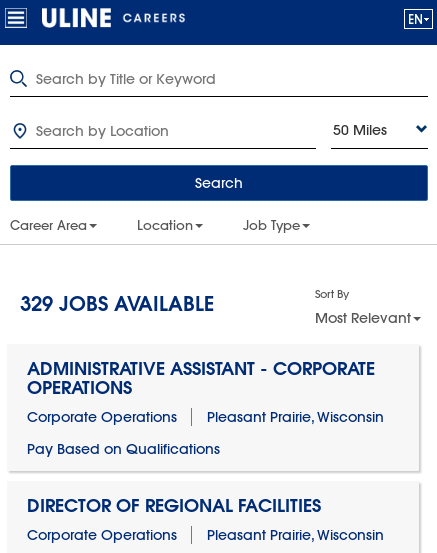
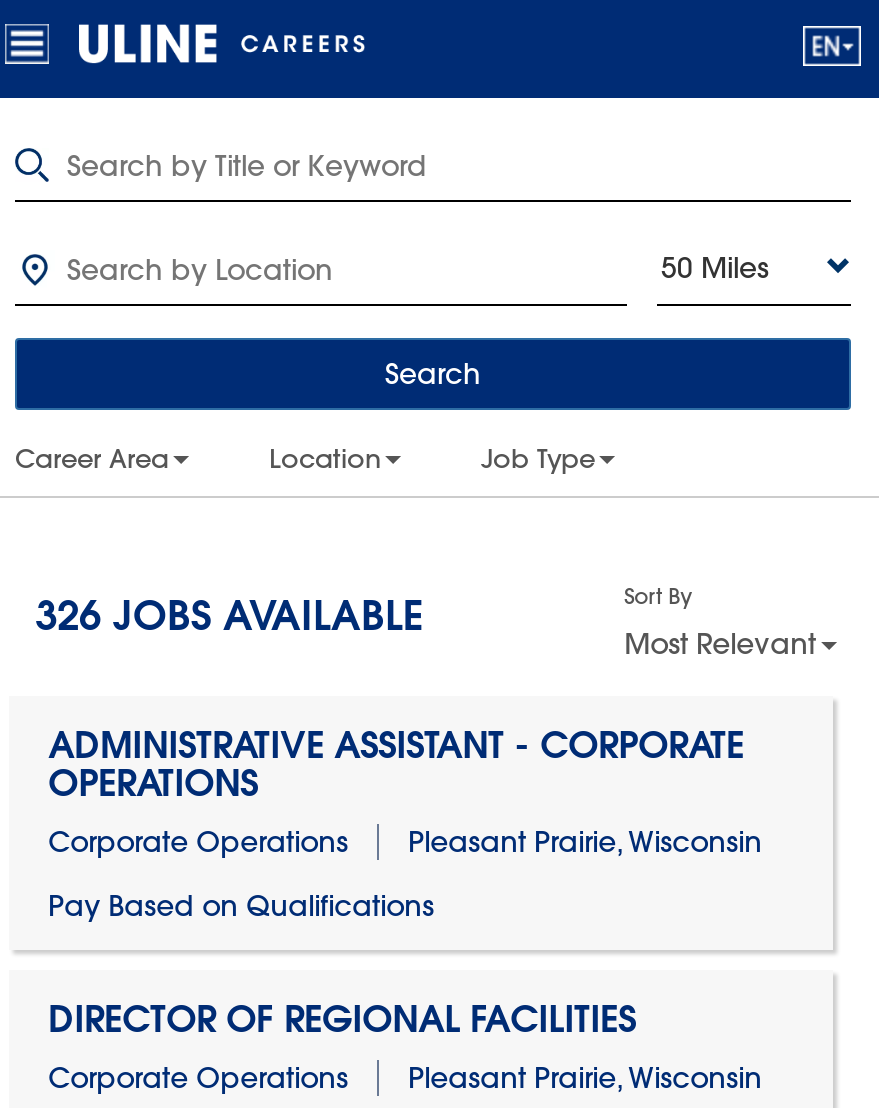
[20,290,214,316] 329 JOBS AVAILABLE -> [35,588,423,640] 326 JOBS AVAILABLE

